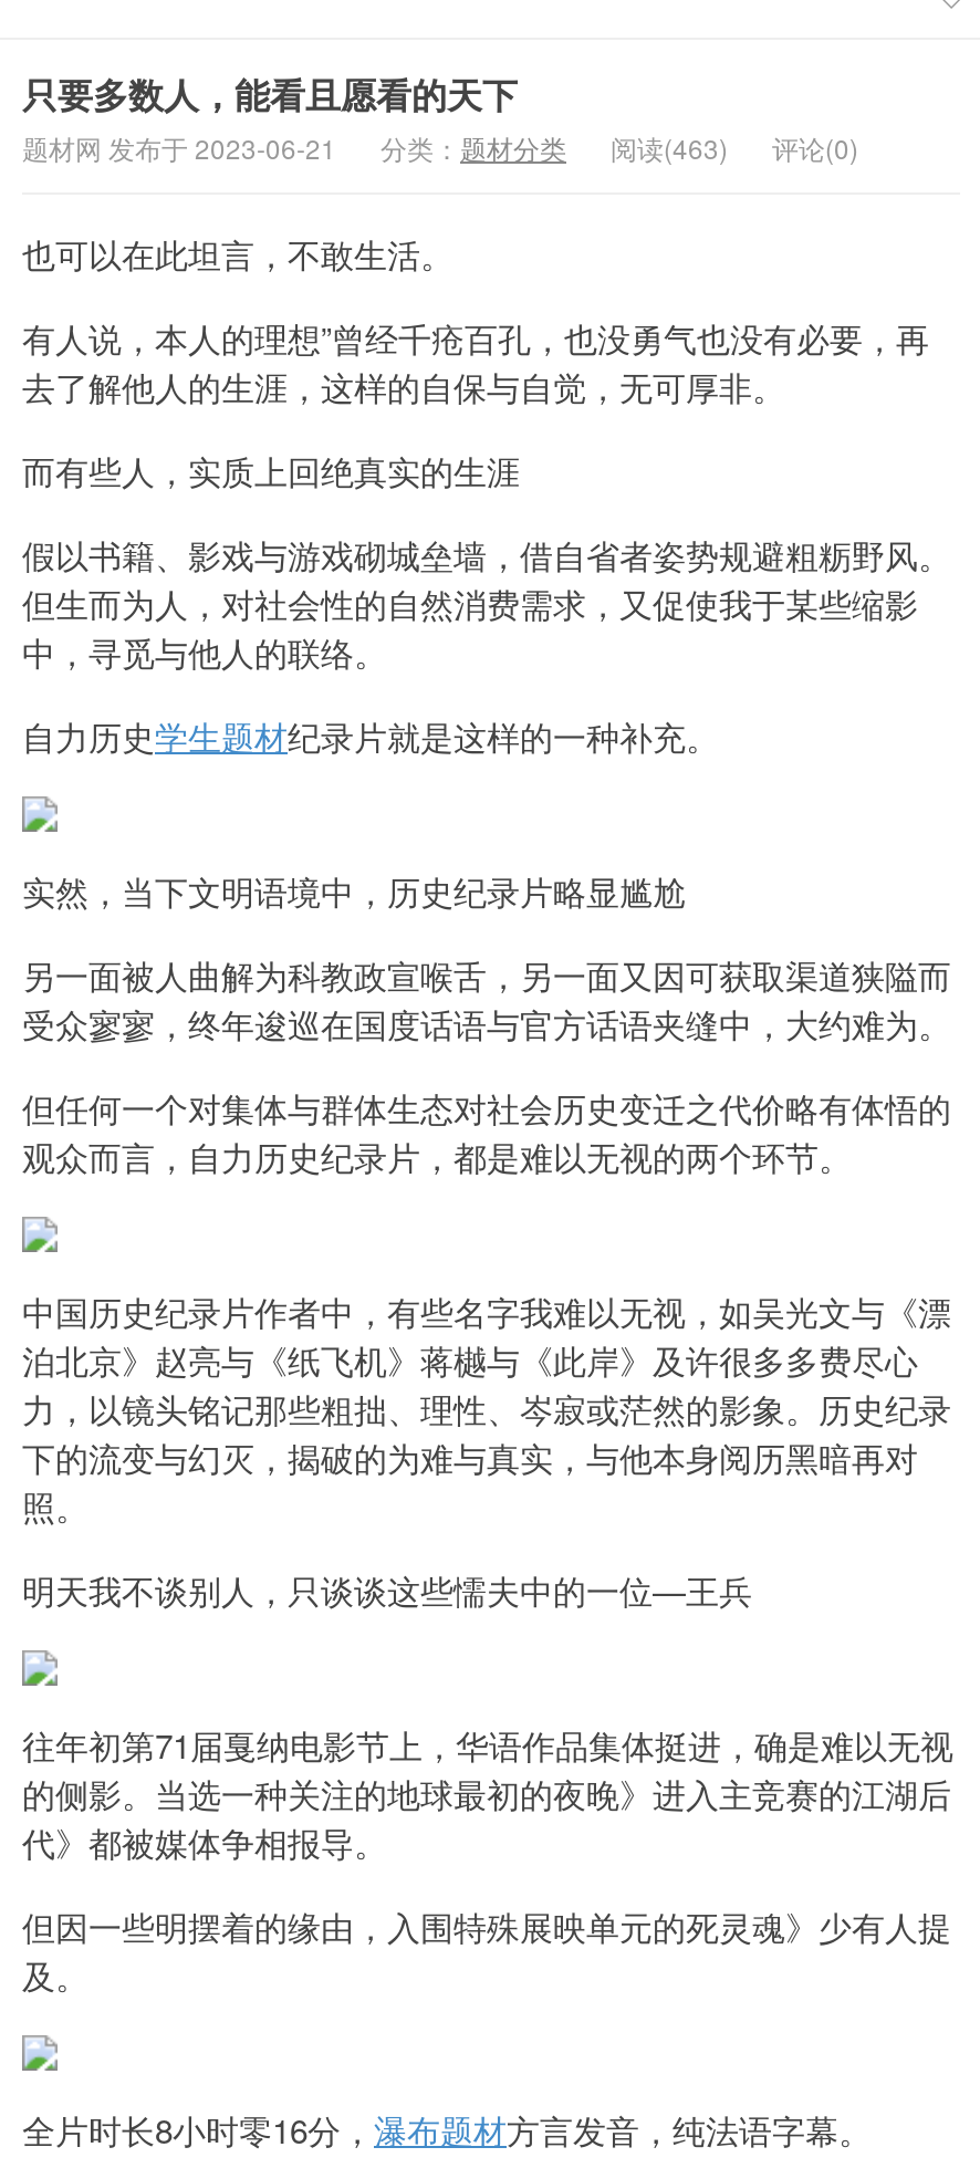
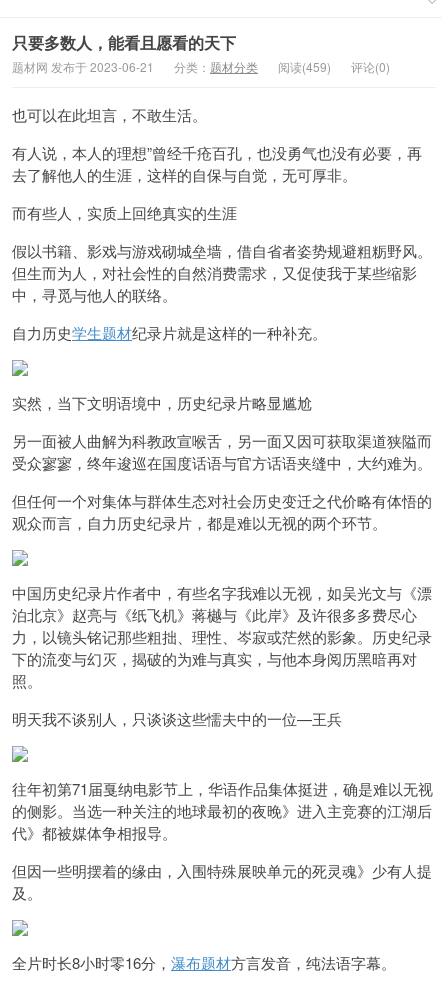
[22,128,858,166] 题材网 发布于 2023-06-21 分类：题材分类 阅读(463) 评论(0) -> [12,58,390,75] 题材网 发布于 2023-06-21 分类：题材分类 阅读(459) 评论(0)

